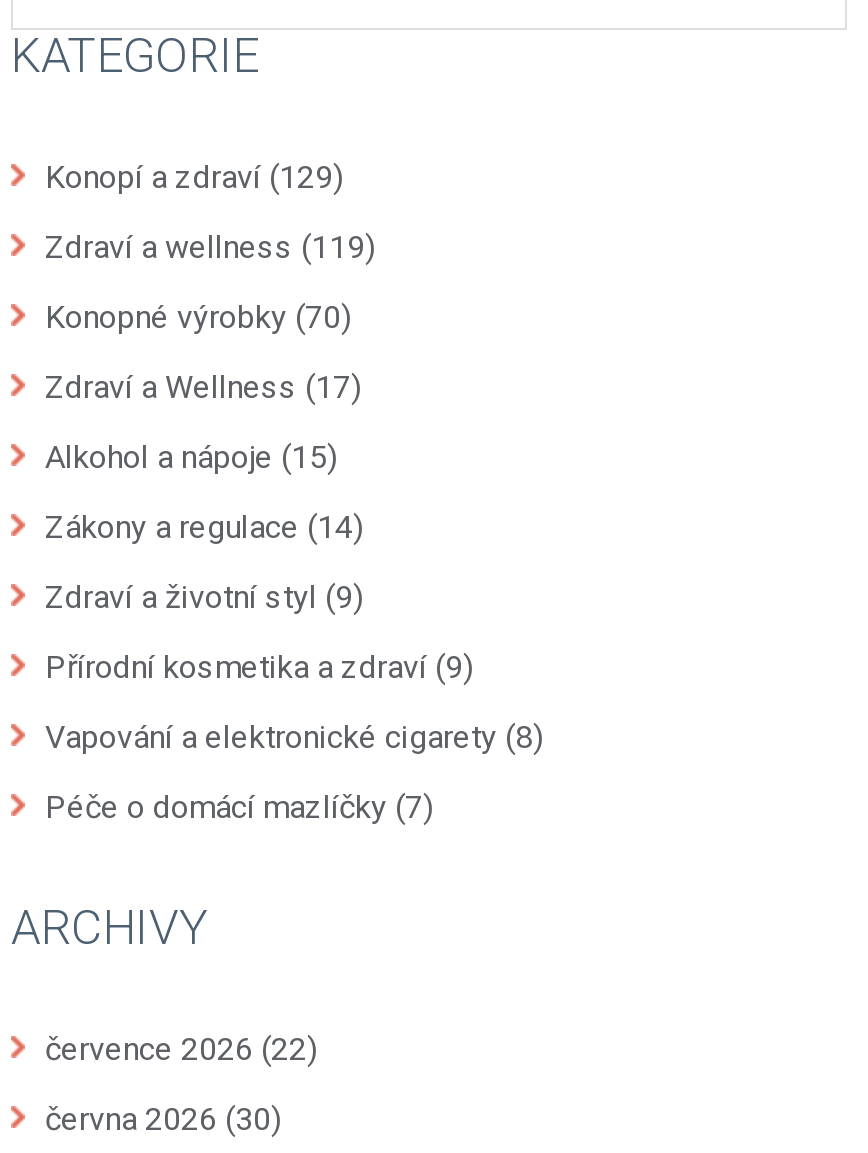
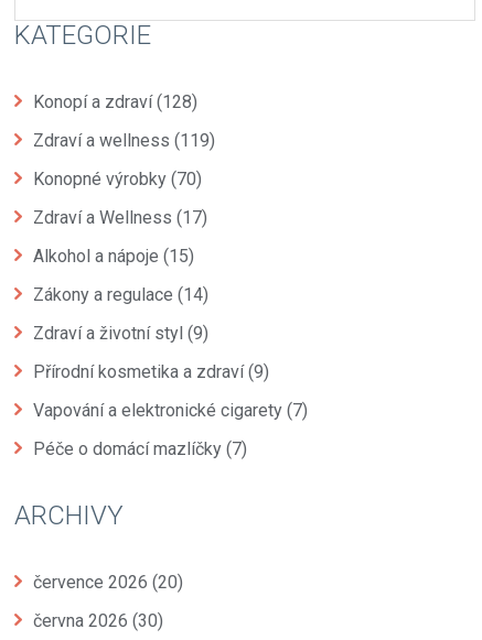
[45,157,343,195] Konopí a zdraví (129) -> [33,91,197,112] Konopí a zdraví (128)
[45,717,543,755] Vapování a elektronické cigarety (8) -> [33,399,308,420] Vapování a elektronické cigarety (7)
[45,1029,317,1067] července 2026 (22) -> [33,571,183,592] července 2026 (20)

